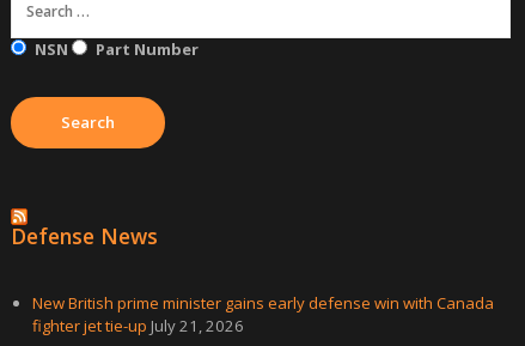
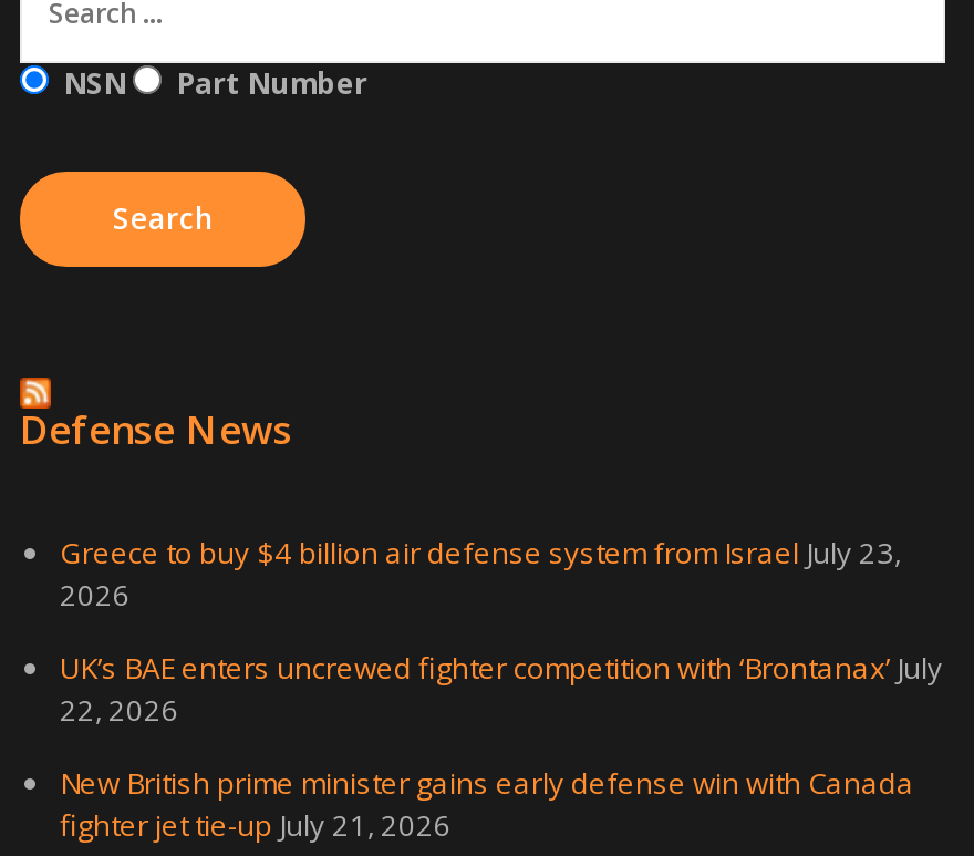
none -> [60,533,943,730] Greece to buy $4 billion air defense system from Israel July 23, | 2026 | UK’s BAE enters uncrewed fighter competition with ‘Brontanax’ July | 22, 2026

